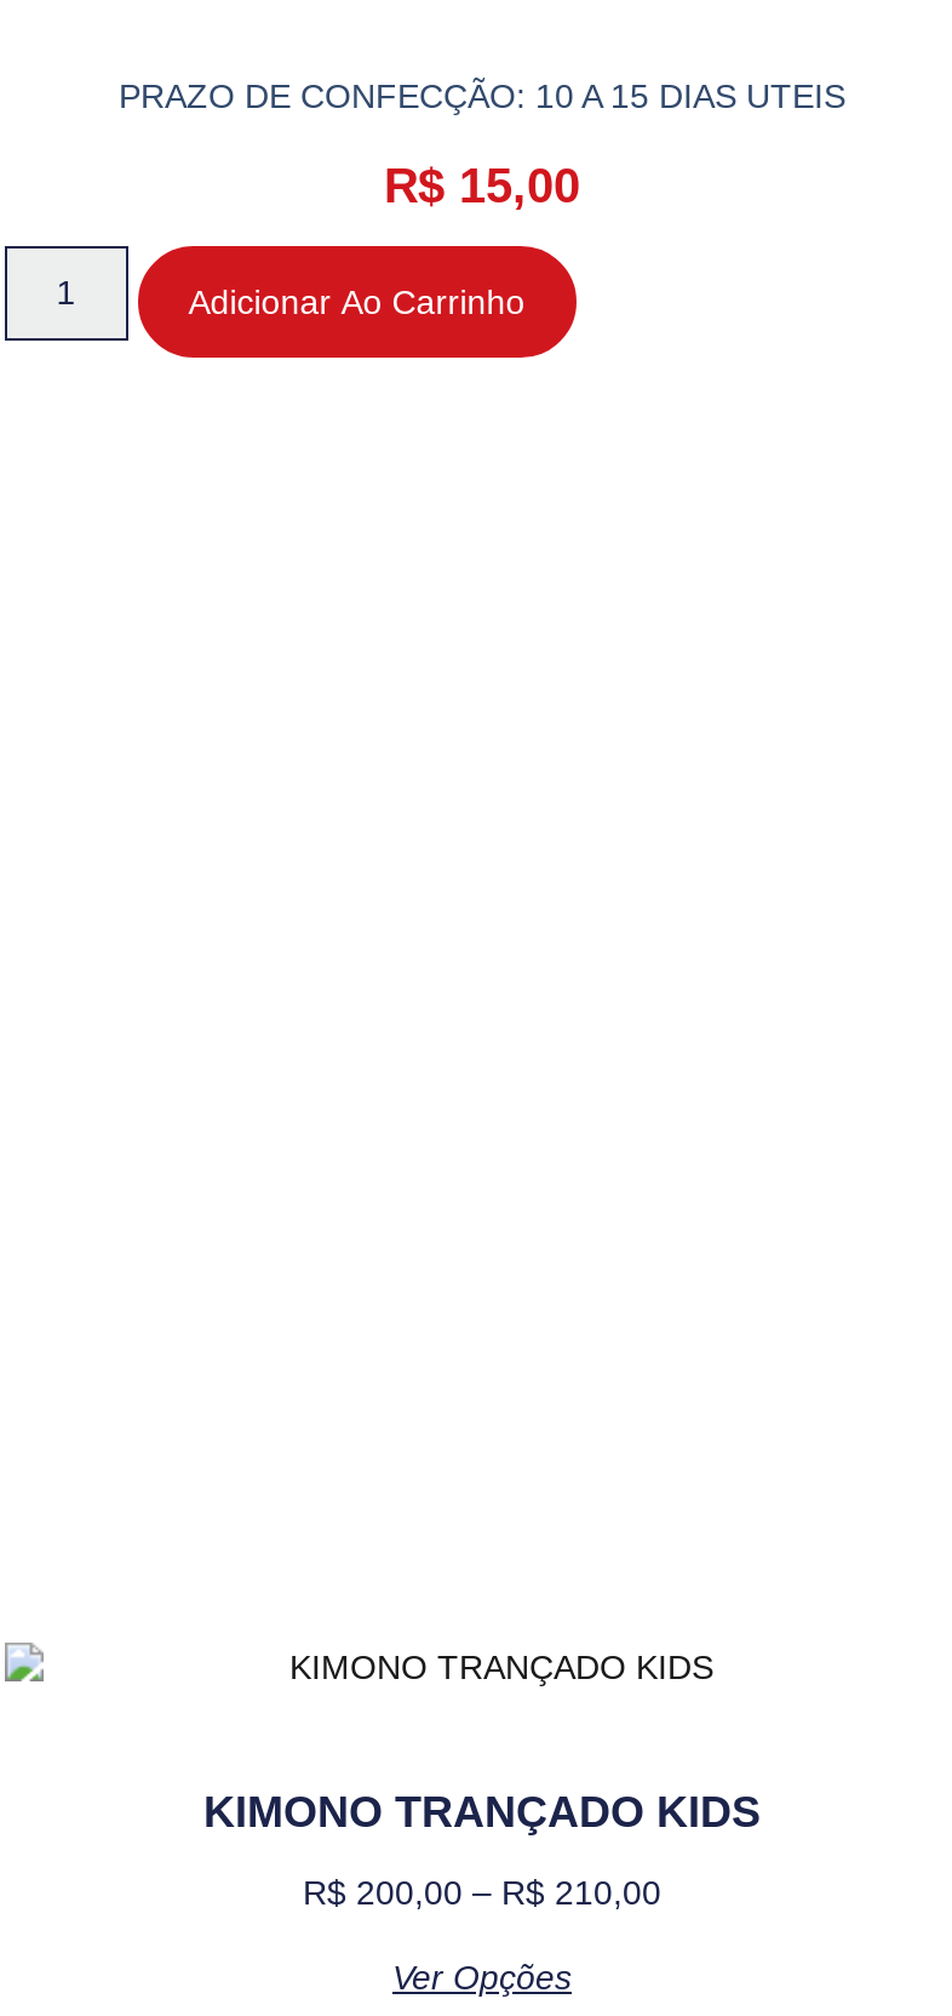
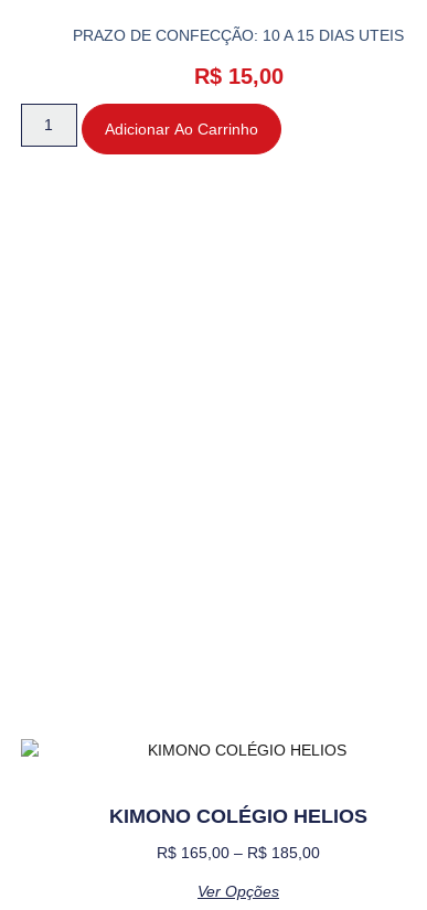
[203,1788,761,1837] KIMONO TRANÇADO KIDS -> [109,805,367,827] KIMONO COLÉGIO HELIOS
[303,1873,661,1912] R$200,00 – R$210,00 -> [157,844,320,861] R$165,00 – R$185,00

